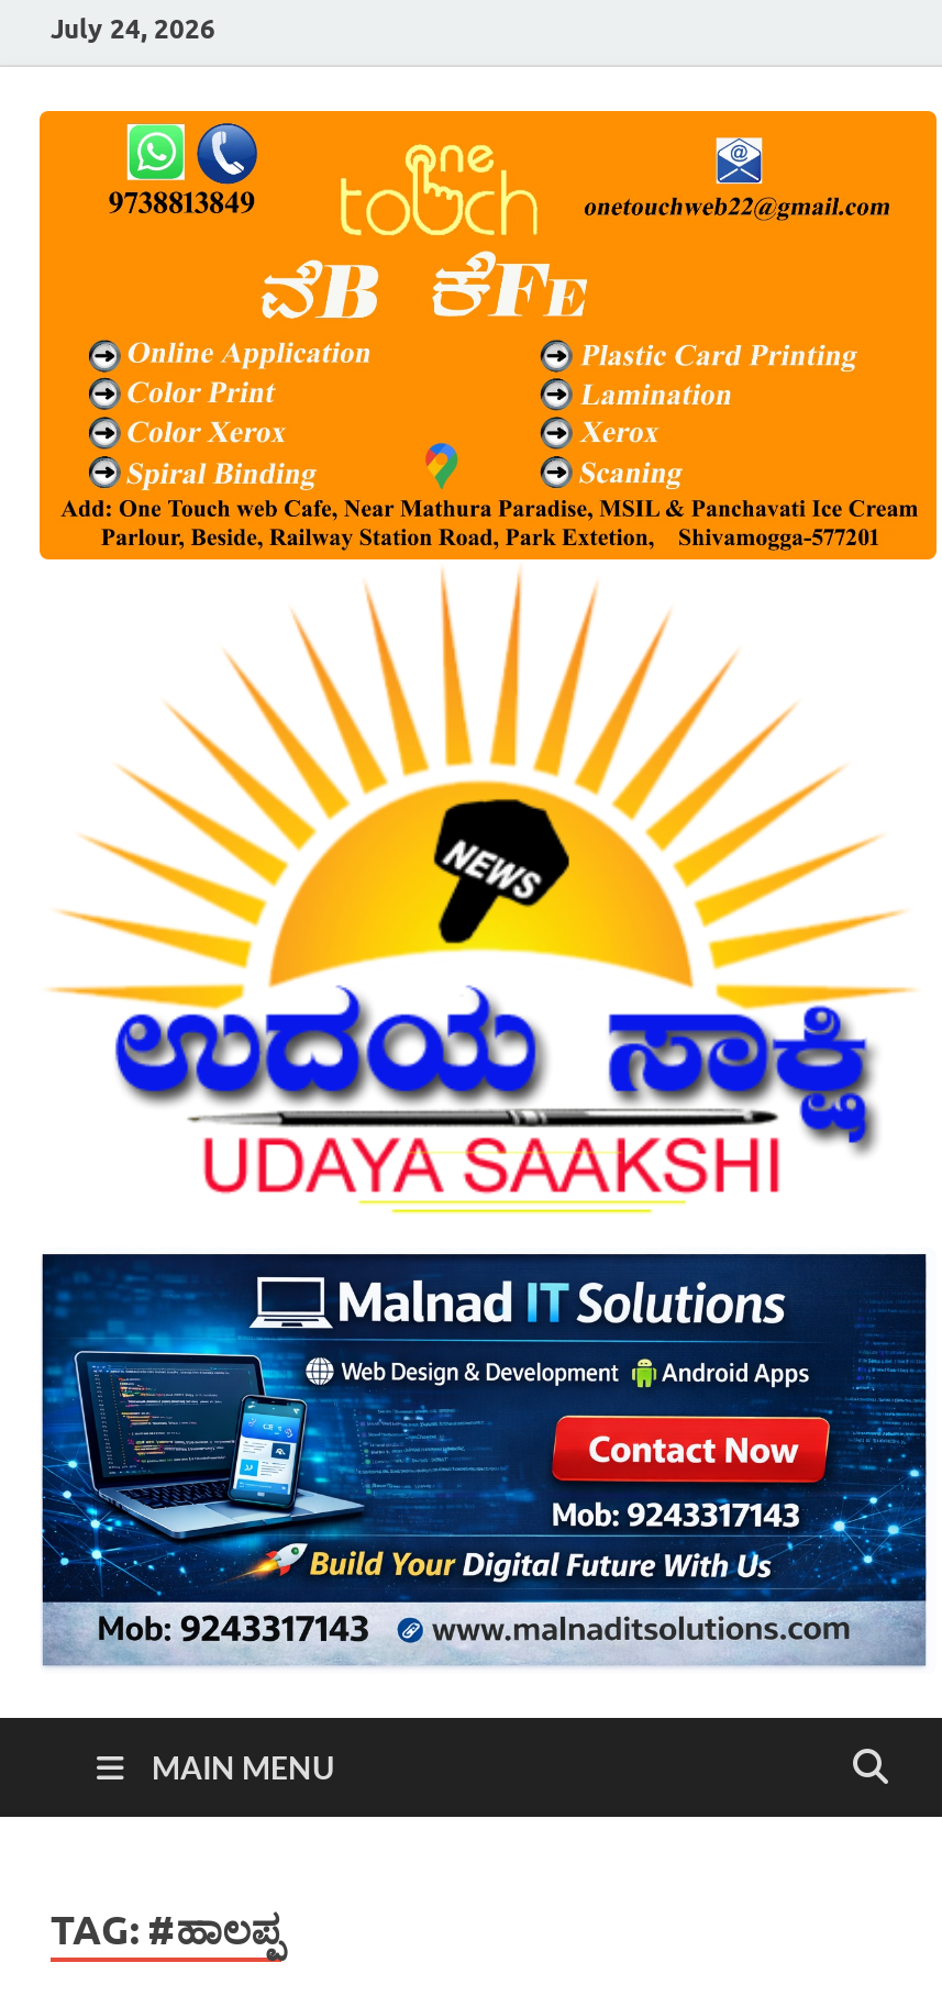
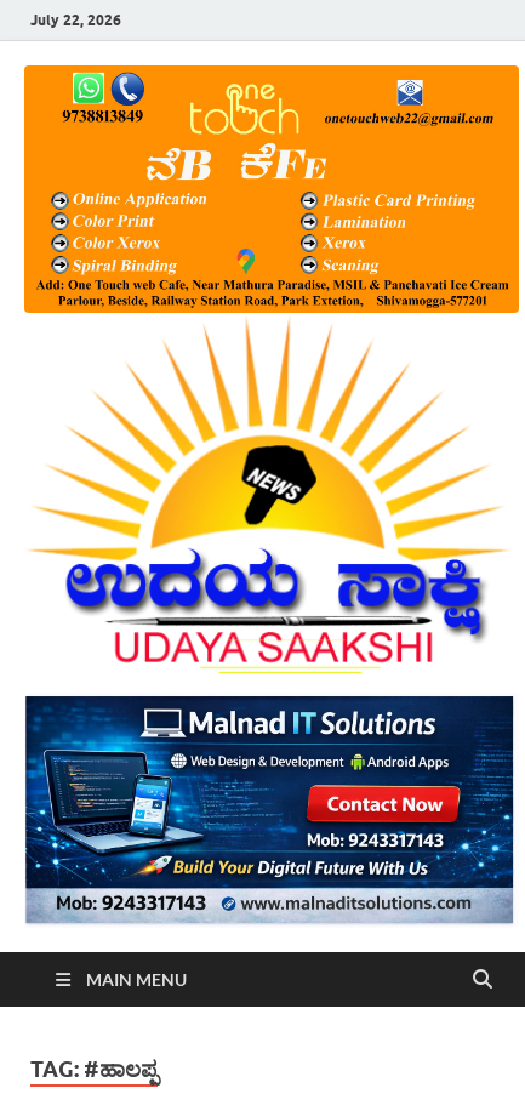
[51,11,215,44] July 24, 2026 -> [30,10,121,29] July 22, 2026

